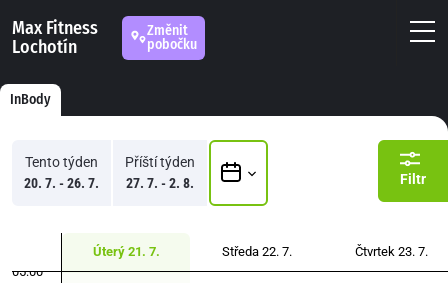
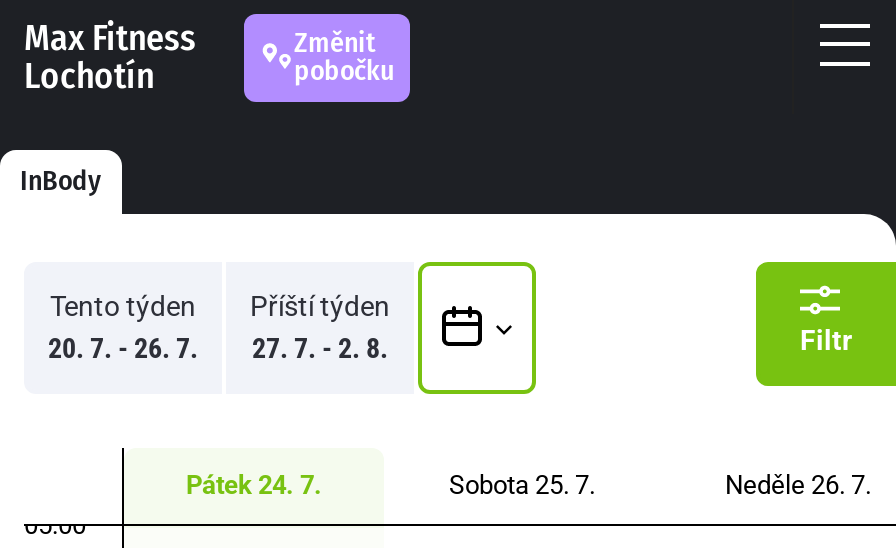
[92,244,428,259] Úterý 21. 7. | Středa 22. 7. | Čtvrtek 23. 7. -> [186,470,871,500] Pátek 24. 7. | Sobota 25. 7. | Neděle 26. 7.

